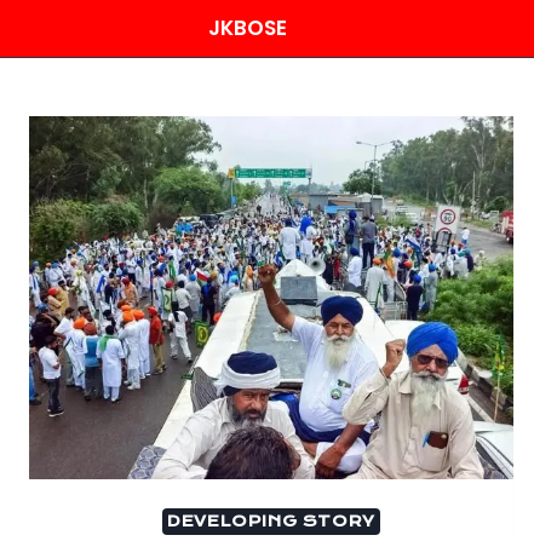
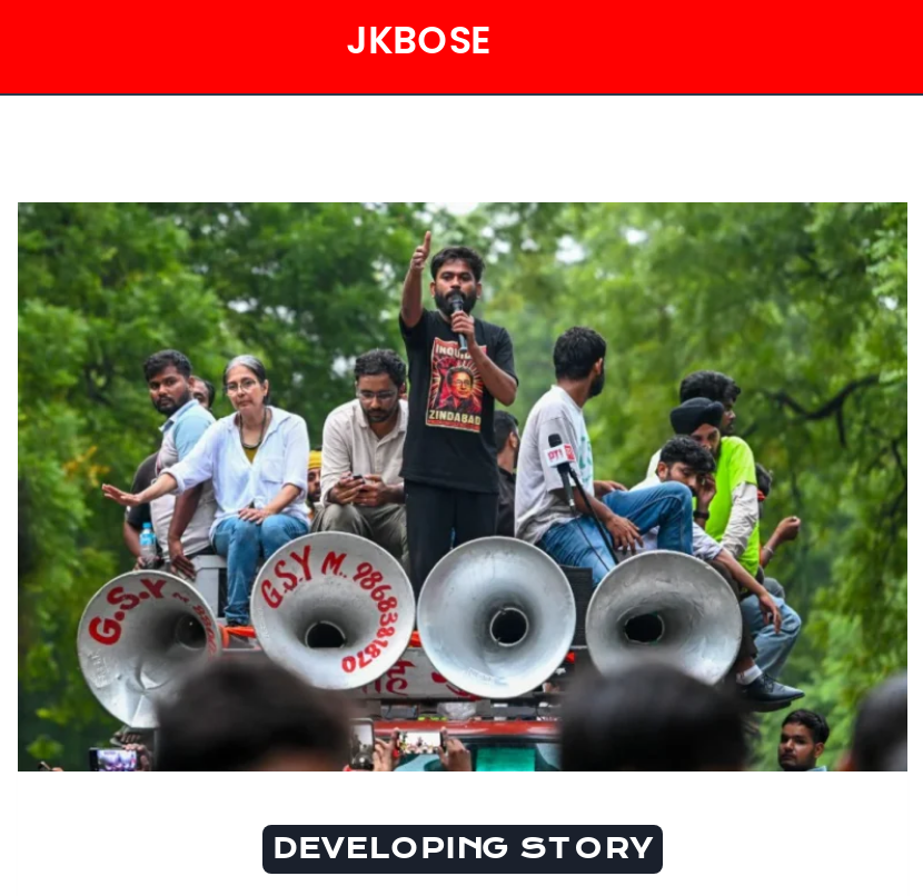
[28,116,515,480] [image] -> [16,200,907,774] [image]

